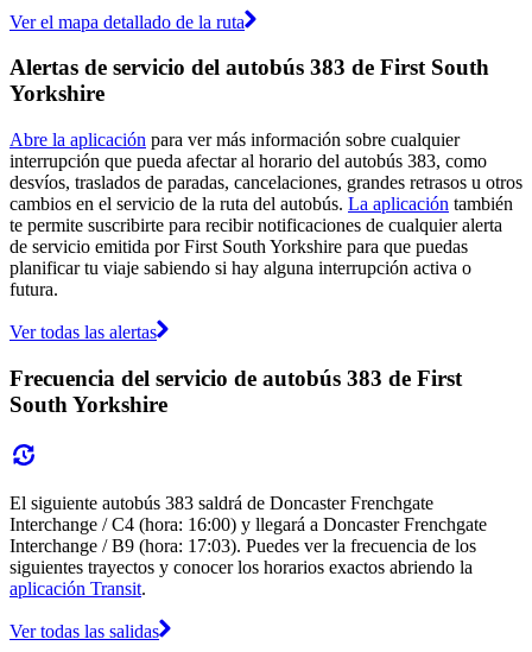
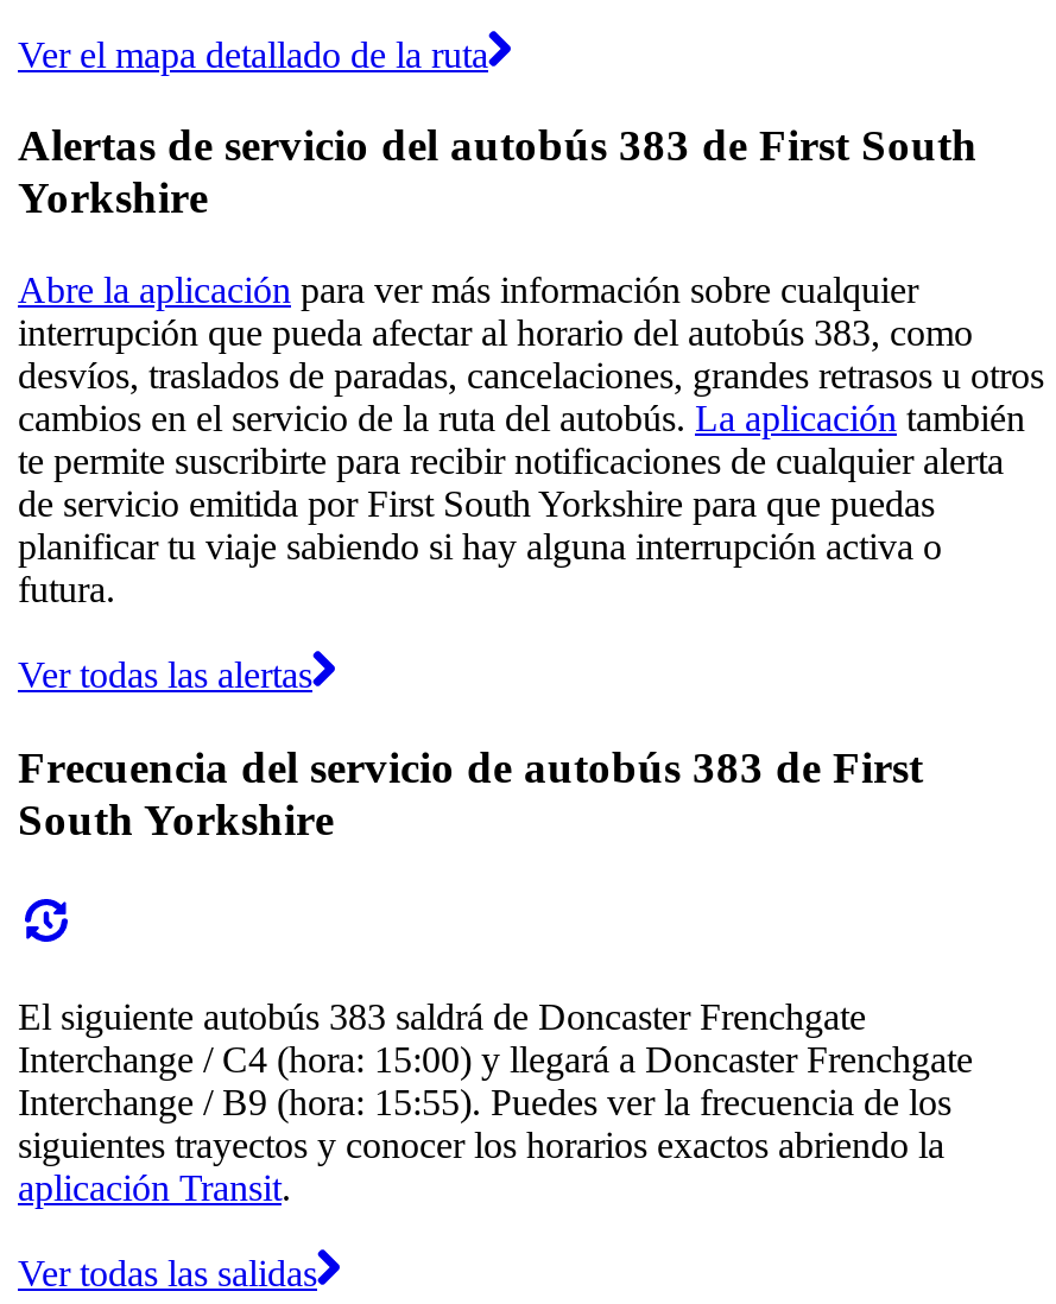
[9,514,487,534] Interchange / C4 (hora: 16:00) y llegará a Doncaster Frenchgate -> [18,1038,973,1078] Interchange / C4 (hora: 15:00) y llegará a Doncaster Frenchgate
[9,535,476,555] Interchange / B9 (hora: 17:03). Puedes ver la frecuencia de los -> [18,1081,951,1121] Interchange / B9 (hora: 15:55). Puedes ver la frecuencia de los

